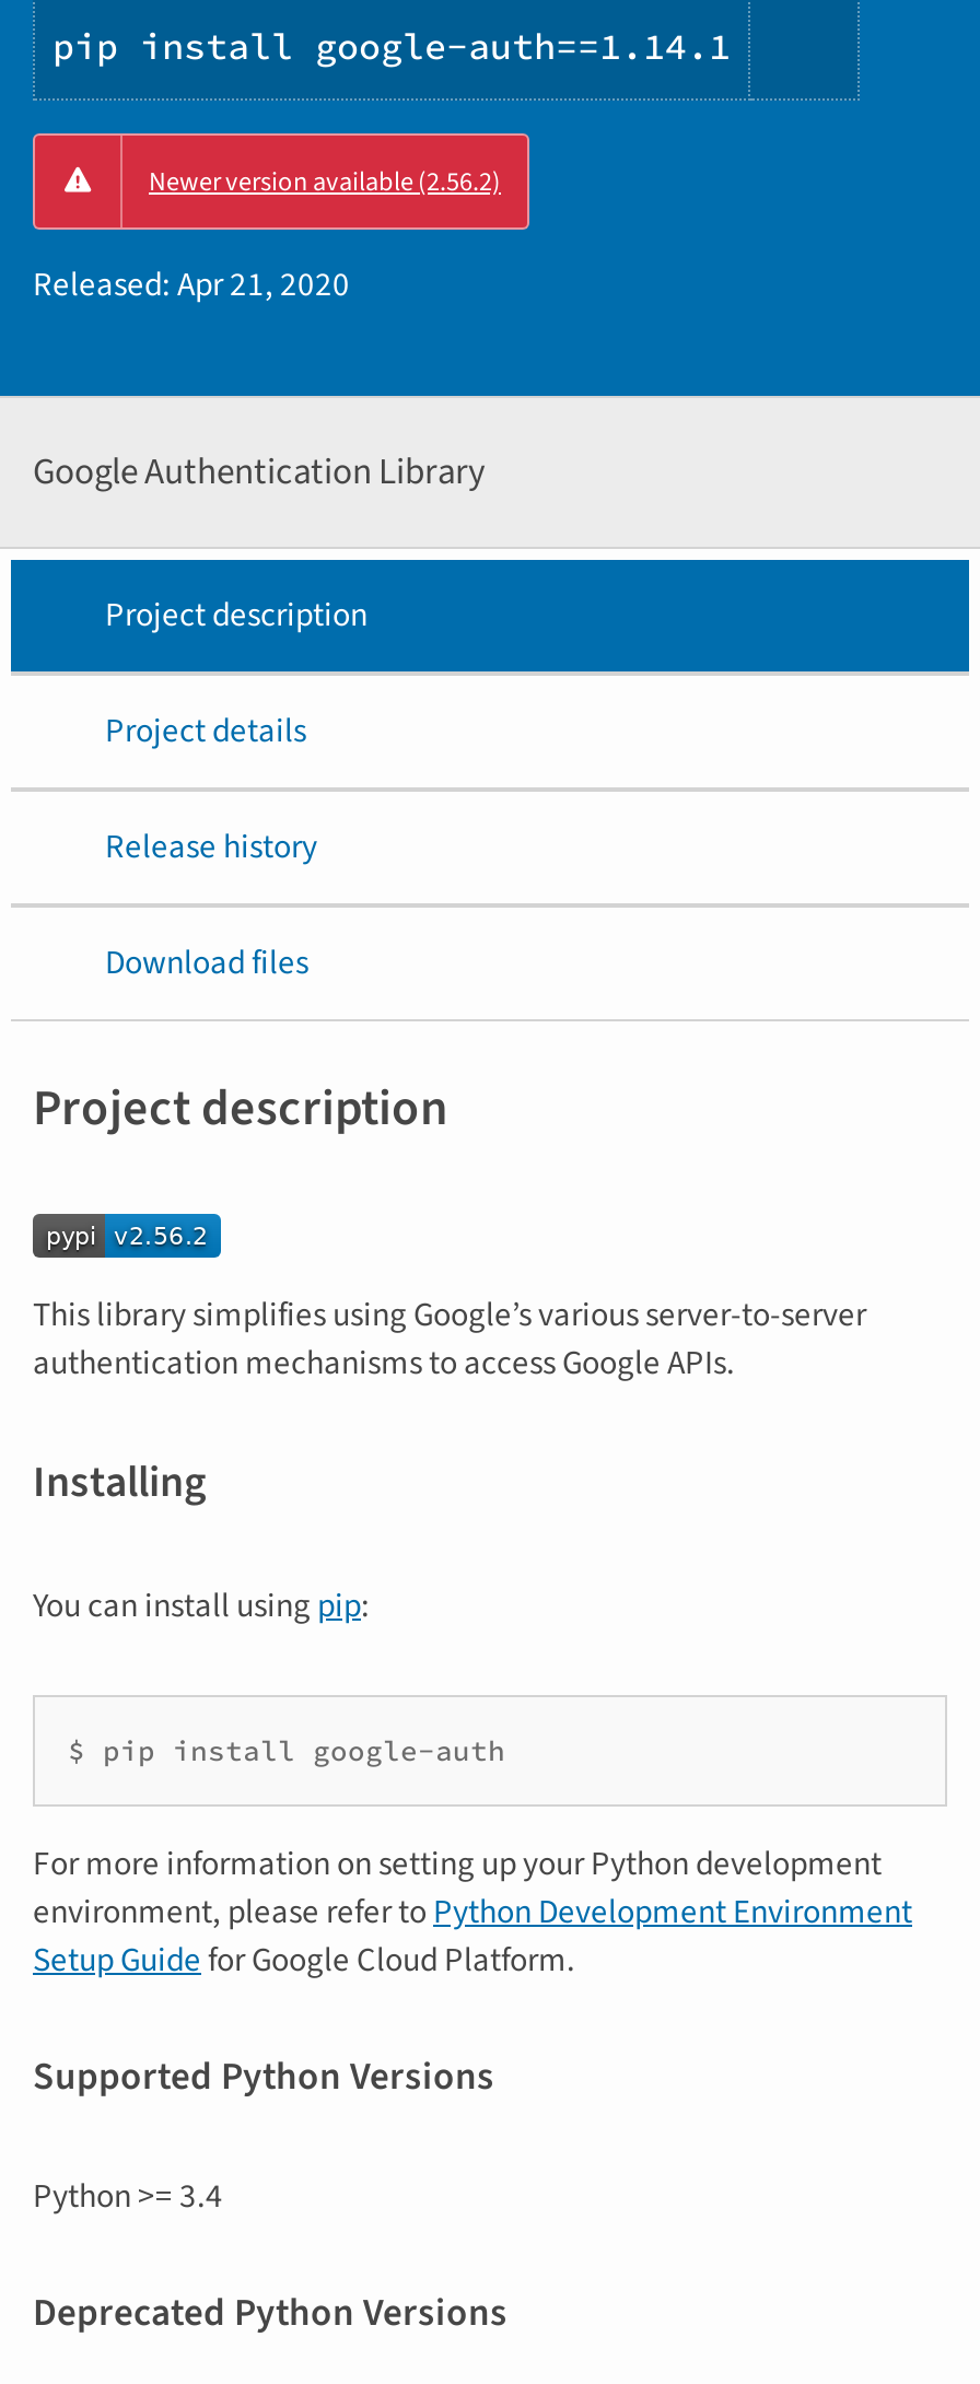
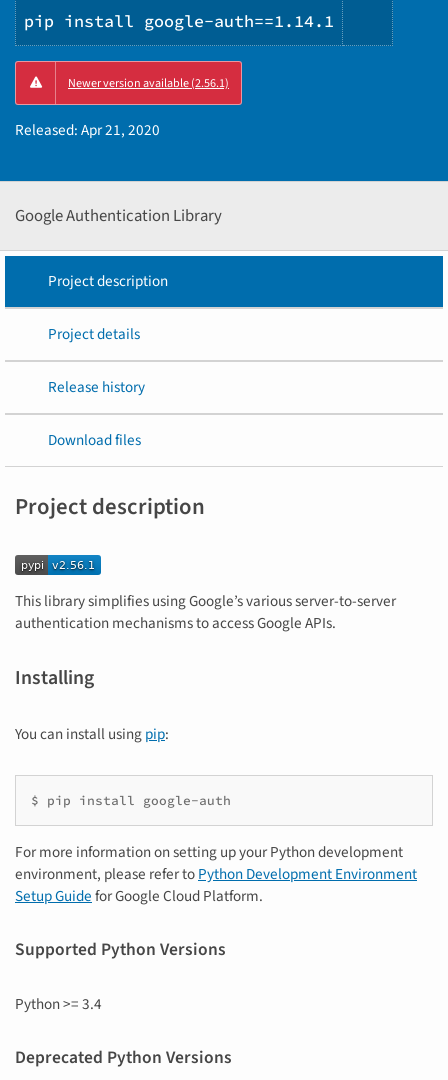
[149,163,501,200] Newer version available (2.56.2) -> [68,75,229,92] Newer version available (2.56.1)

